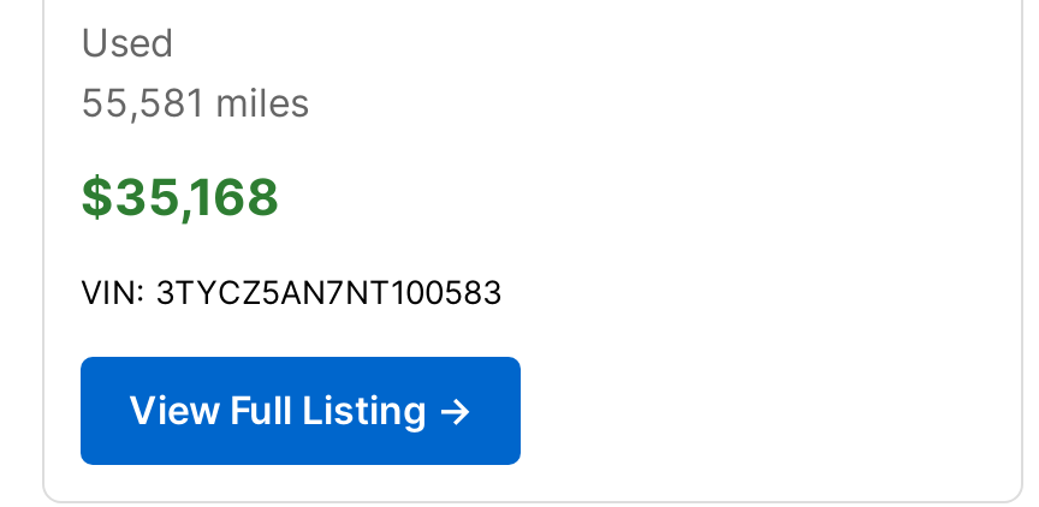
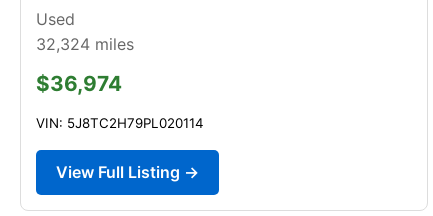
[81,78,309,126] 55,581 miles -> [36,34,134,54] 32,324 miles
[81,167,280,227] $35,168 -> [36,71,122,96] $36,974
[81,272,501,311] VIN: 3TYCZ5AN7NT100583 -> [36,115,204,131] VIN: 5J8TC2H79PL020114

